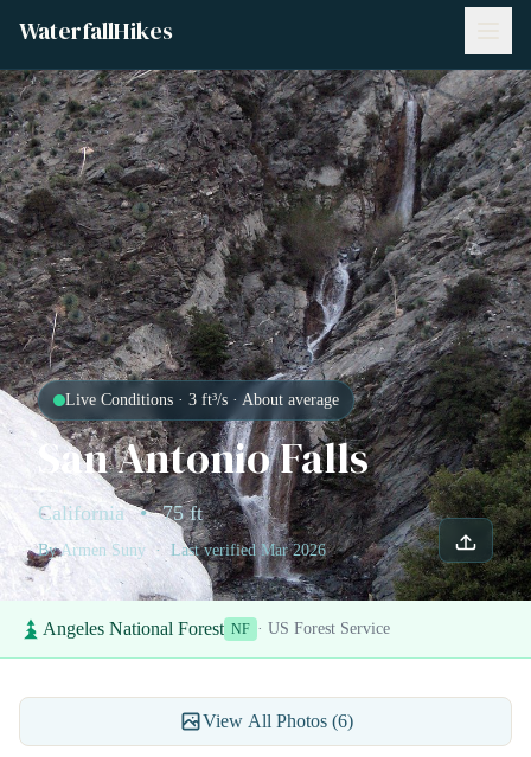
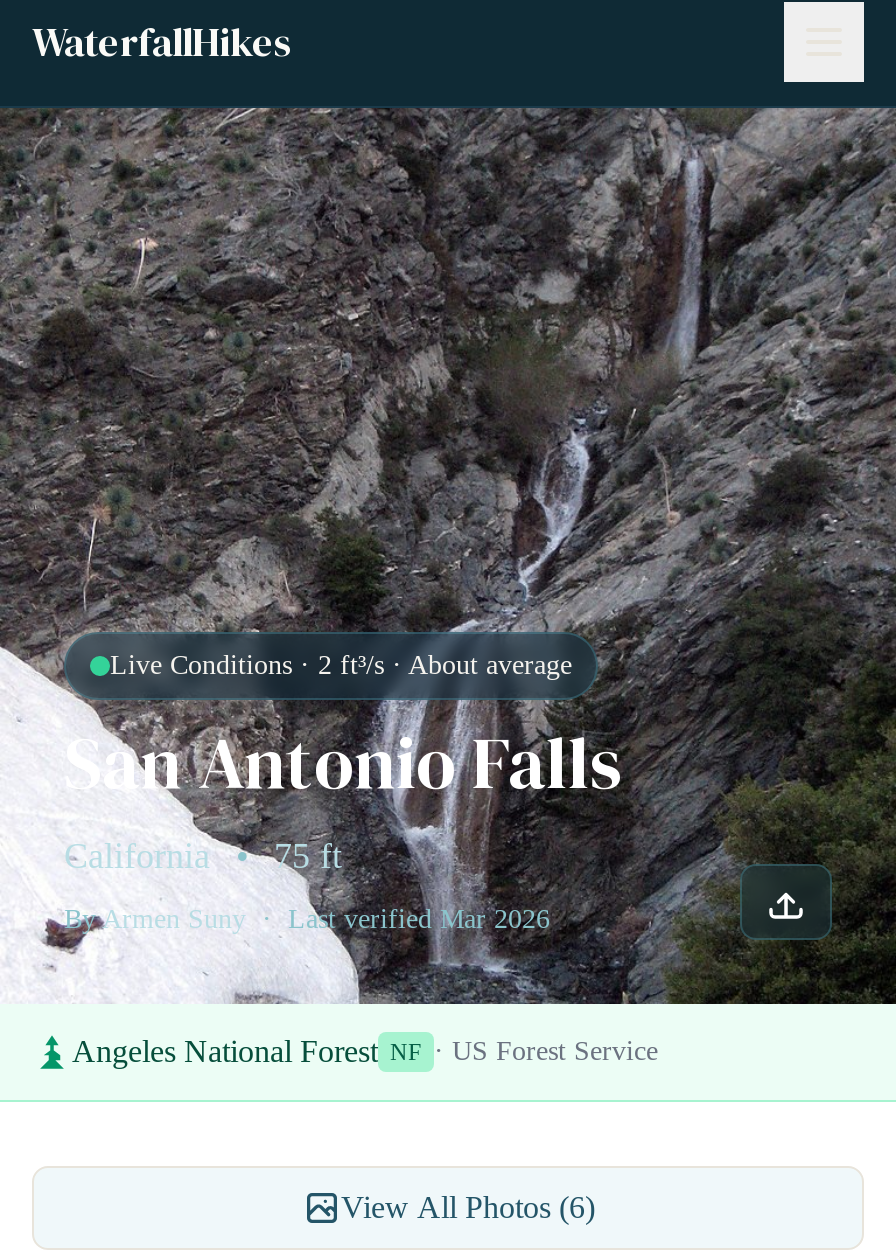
[65,391,339,409] Live Conditions · 3 ft³/s · About average -> [110,650,572,680] Live Conditions · 2 ft³/s · About average

